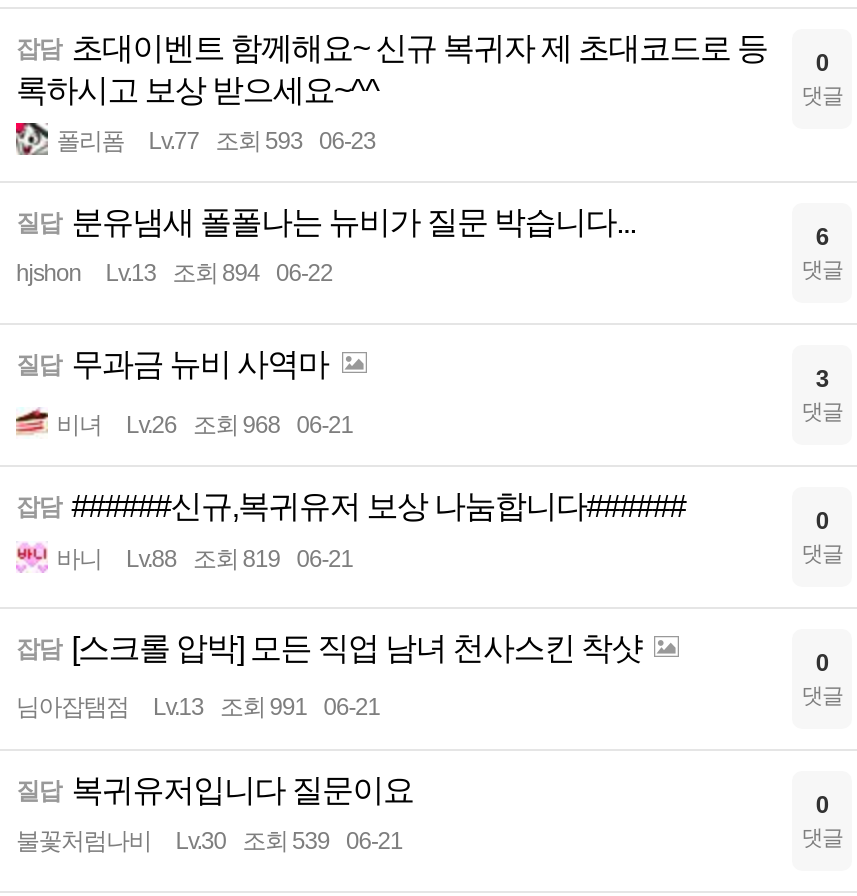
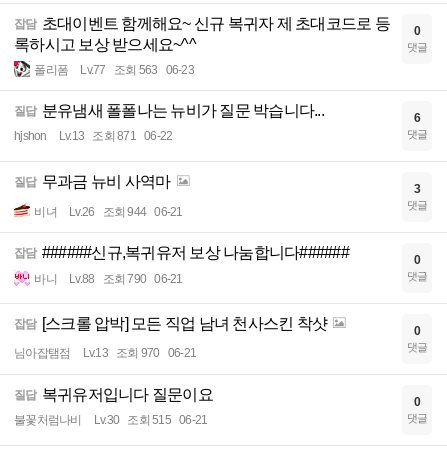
[56,127,376,155] 폴리폼 Lv.77 조회 593 06-23 -> [34,63,194,77] 폴리폼 Lv.77 조회 563 06-23
[16,259,332,287] hjshon Lv.13 조회 894 06-22 -> [14,129,172,143] hjshon Lv.13 조회 871 06-22
[56,411,353,439] 비녀 Lv.26 조회 968 06-21 -> [34,205,182,219] 비녀 Lv.26 조회 944 06-21
[56,545,353,573] 바니 Lv.88 조회 819 06-21 -> [34,272,182,286] 바니 Lv.88 조회 790 06-21
[16,693,380,721] 님아잡탬점 Lv.13 조회 991 06-21 -> [14,346,196,360] 님아잡탬점 Lv.13 조회 970 06-21
[16,827,402,855] 불꽃처럼나비 Lv.30 조회 539 06-21 -> [14,413,207,427] 불꽃처럼나비 Lv.30 조회 515 06-21

